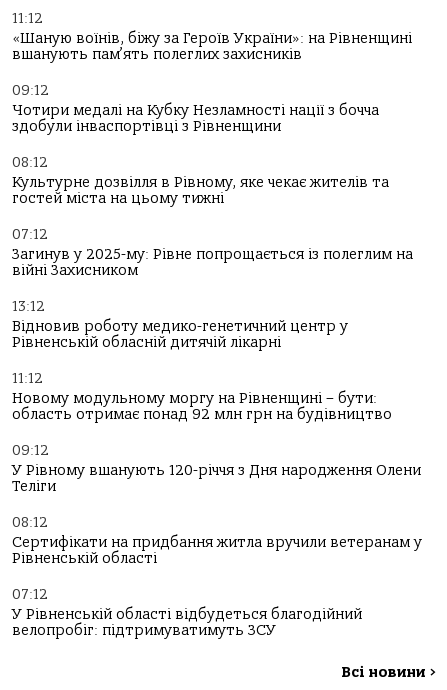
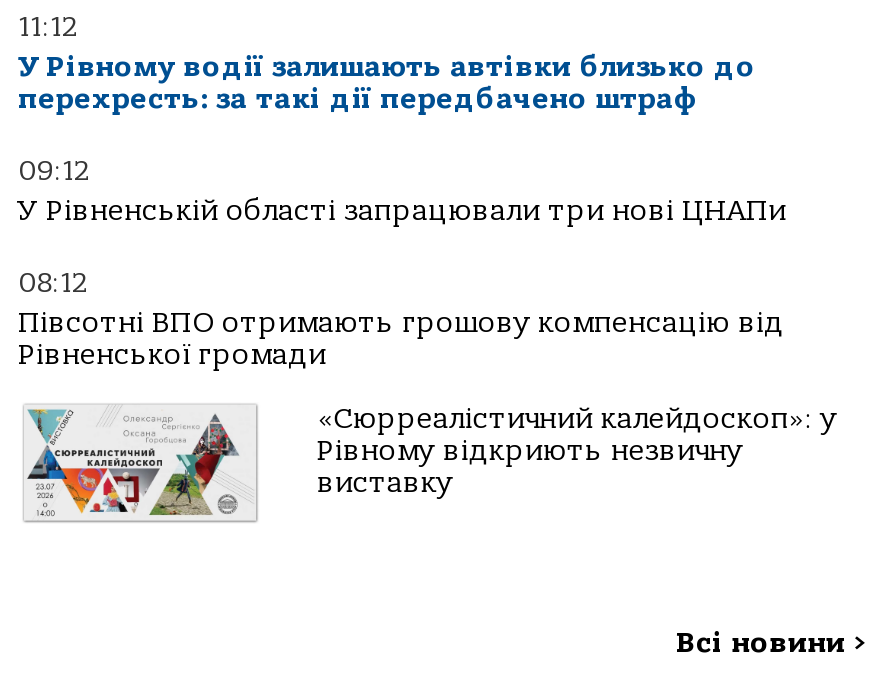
[12,30,412,63] «Шаную воїнів, біжу за Героїв України»: на Рівненщині | вшанують пам’ять полеглих захисників -> [18,50,756,116] У Рівному водії залишають автівки близько до | перехресть: за такі дії передбачено штраф
[12,102,379,135] Чотири медалі на Кубку Незламності нації з бочча | здобули інваспортівці з Рівненщини -> [18,194,786,228] У Рівненській області запрацювали три нові ЦНАПи
[12,174,422,639] Культурне дозвілля в Рівному, яке чекає жителів та | гостей міста на цьому тижні | 07:12 | Загинув у 2025-му: Рівне попрощається із полеглим на | війні Захисником | 13:12 | Відновив роботу медико-генетичний центр у | Рівненській обласній дитячій лікарні | 11:12 | Новому модульному моргу на Рівненщині – бути: | область отримає понад 92 млн грн на будівництво | 09:12 | У Рівному вшанують 120-річчя з Дня народження Олени | Теліги | 08:12 | Сертифікати на придбання житла вручили ветеранам у | Рівненській області | 07:12 | У Рівненській області відбудеться благодійний | велопробіг: підтримуватимуть ЗСУ -> [18,306,837,500] Півсотні ВПО отримають грошову компенсацію від | Рівненської громади | «Сюрреалістичний калейдоскоп»: у | Рівному відкриють незвичну | виставку

